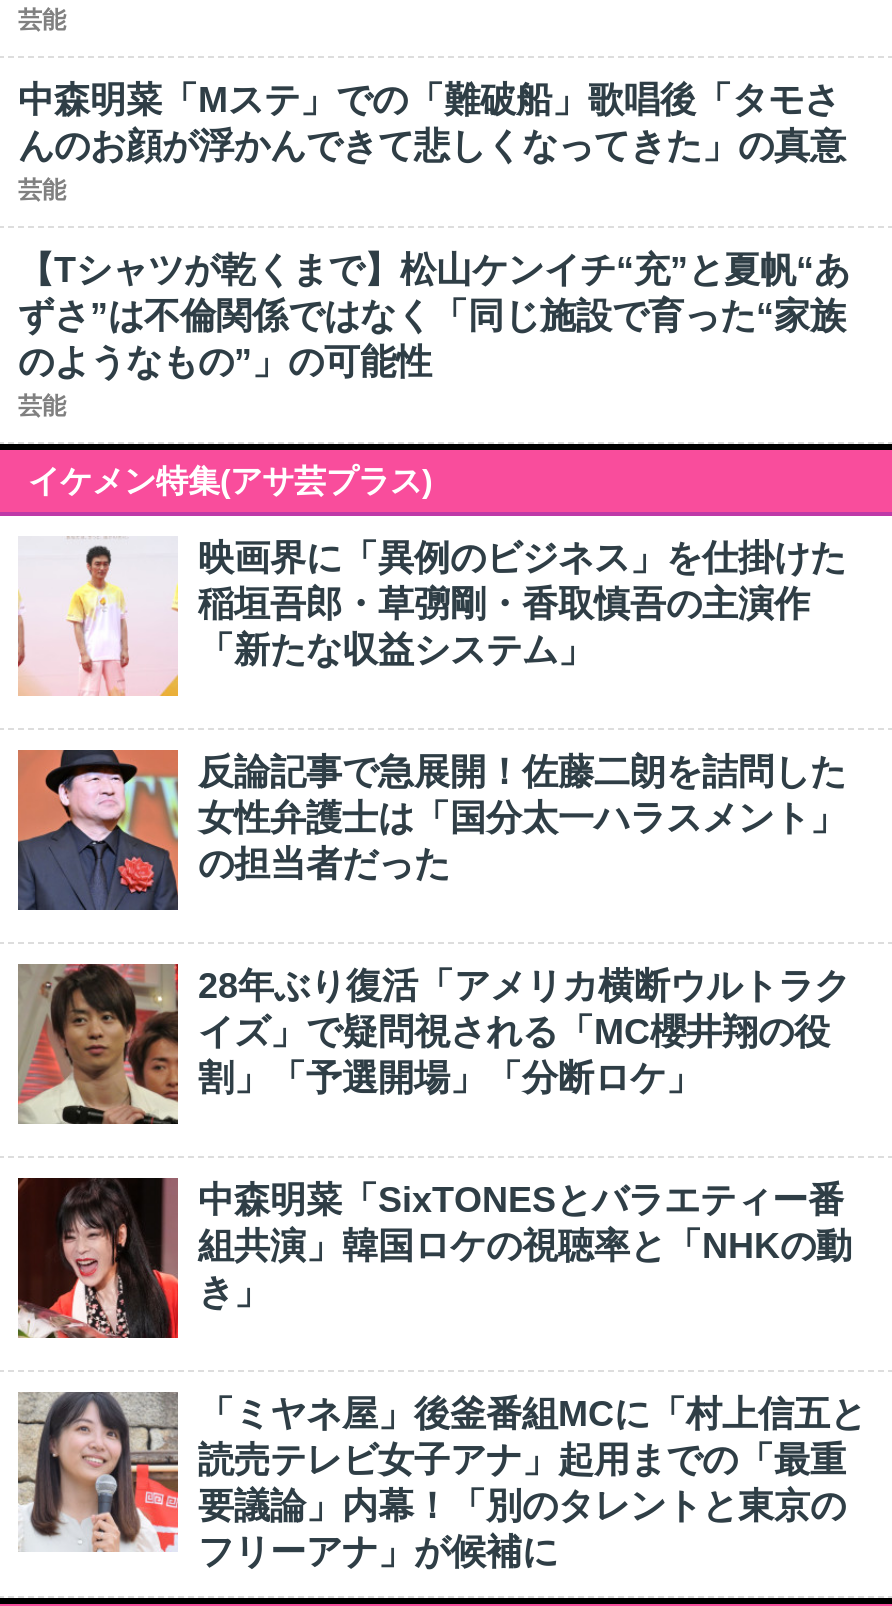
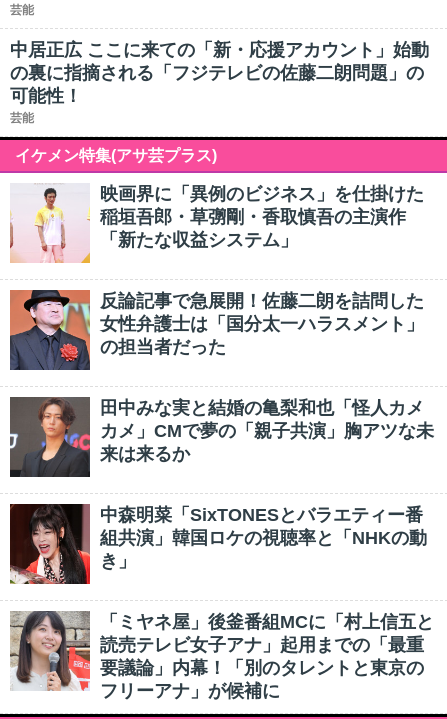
[18,80,850,382] 中森明菜「Mステ」での「難破船」歌唱後「タモさ | んのお顔が浮かんできて悲しくなってきた」の真意 | 芸能 | 【Tシャツが乾くまで】松山ケンイチ“充”と夏帆“あ | ずさ”は不倫関係ではなく「同じ施設で育った“家族 | のようなもの”」の可能性 -> [10,40,429,106] 中居正広 ここに来ての「新・応援アカウント」始動 | の裏に指摘される「フジテレビの佐藤二朗問題」の | 可能性！
[16,964,850,1126] [image] | 28年ぶり復活「アメリカ横断ウルトラク | イズ」で疑問視される「MC櫻井翔の役 | 割」「予選開場」「分断ロケ」 -> [9,397,434,478] [image] | 田中みな実と結婚の亀梨和也「怪人カメ | カメ」CMで夢の「親子共演」胸アツな未 | 来は来るか

